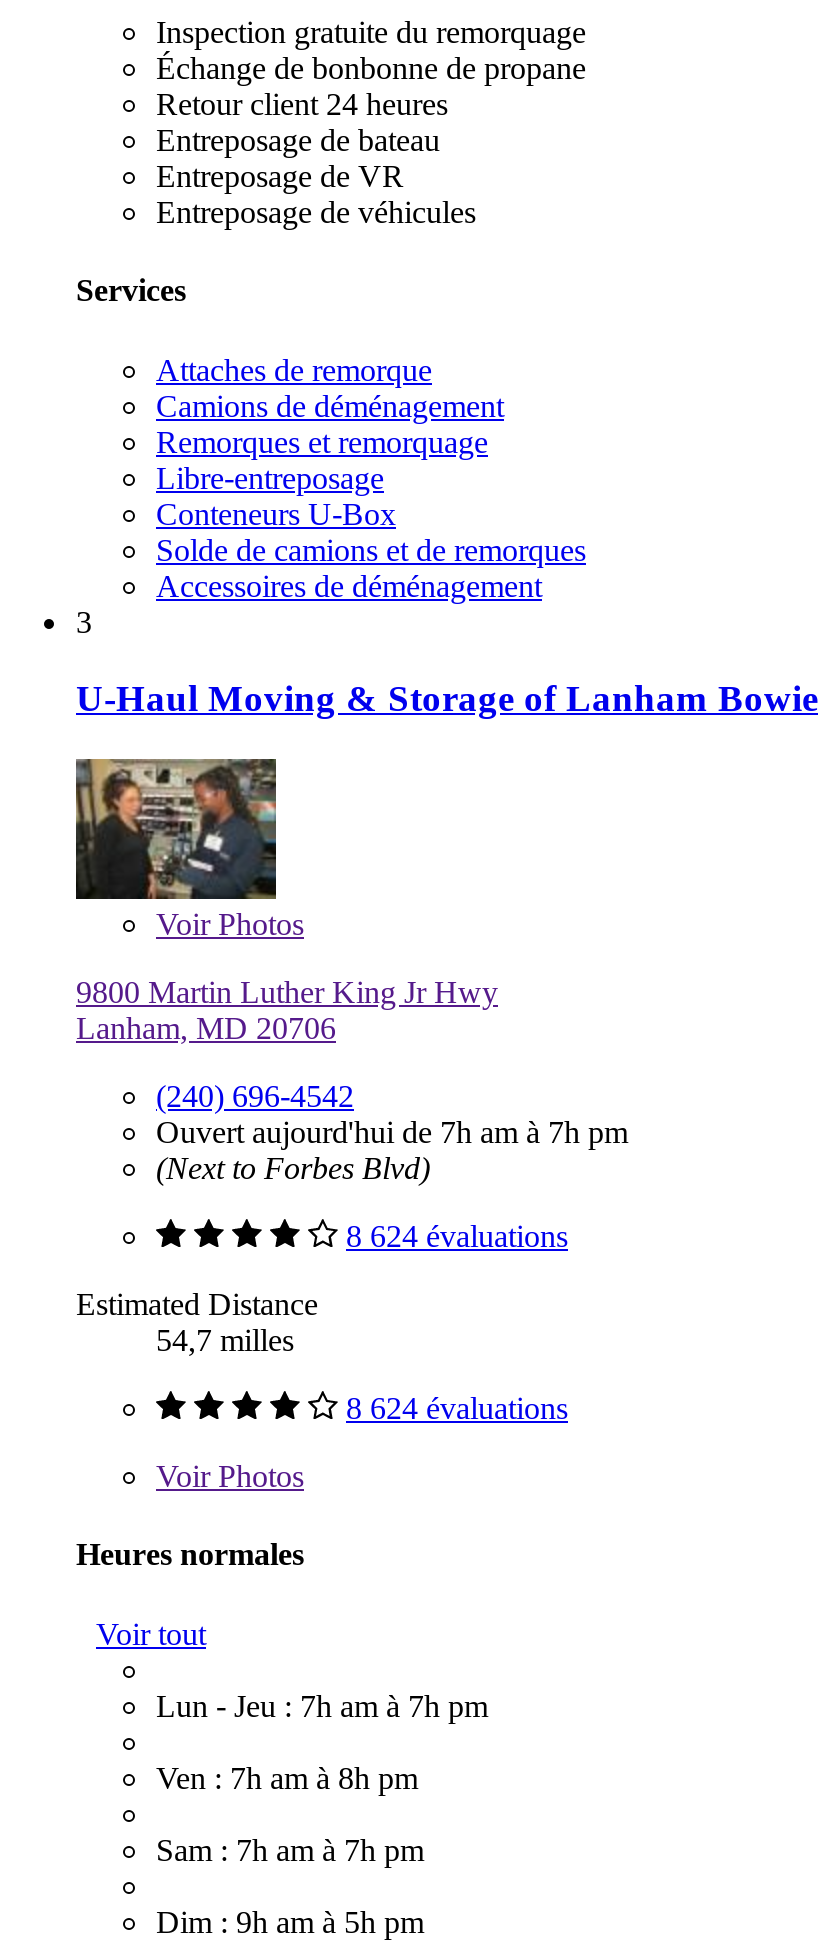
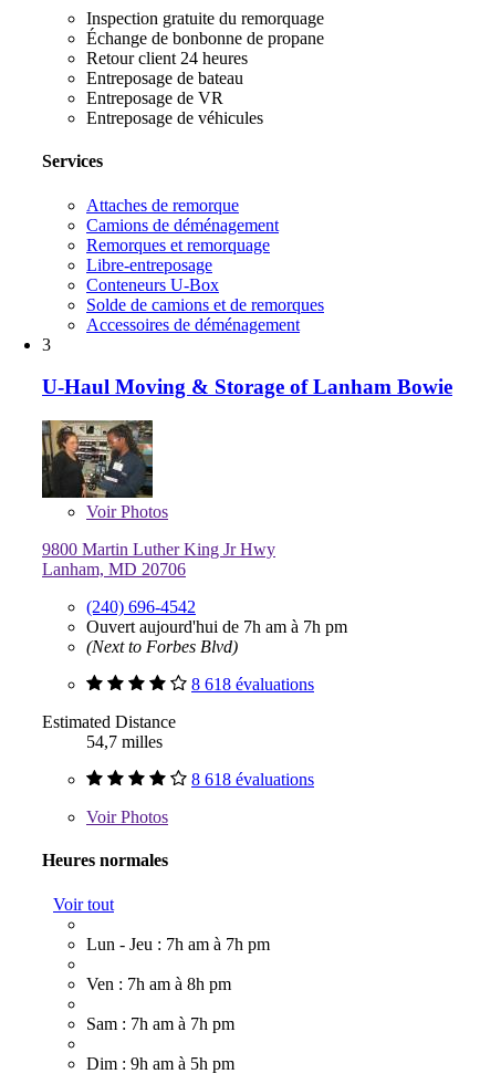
[346,1219,568,1253] 8 624 évaluations -> [191,675,314,694] 8 618 évaluations
[346,1391,568,1425] 8 624 évaluations -> [191,770,314,789] 8 618 évaluations

